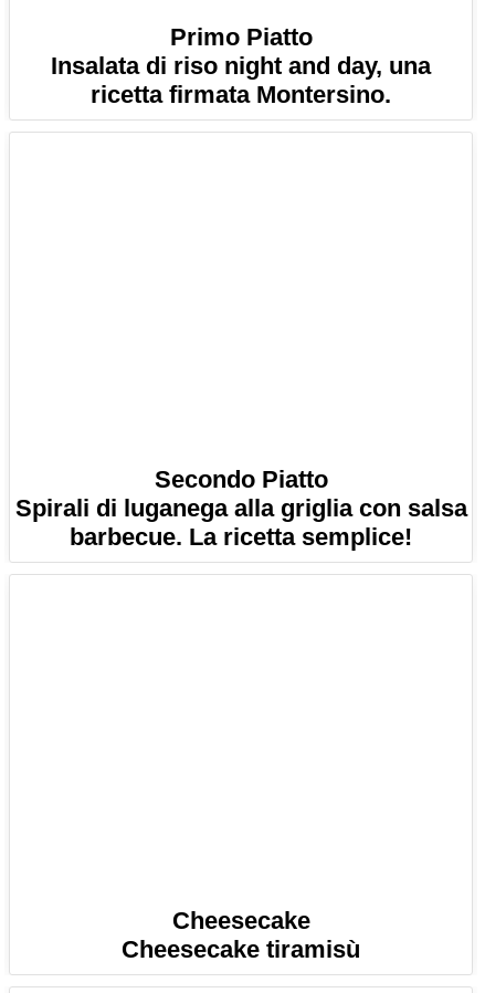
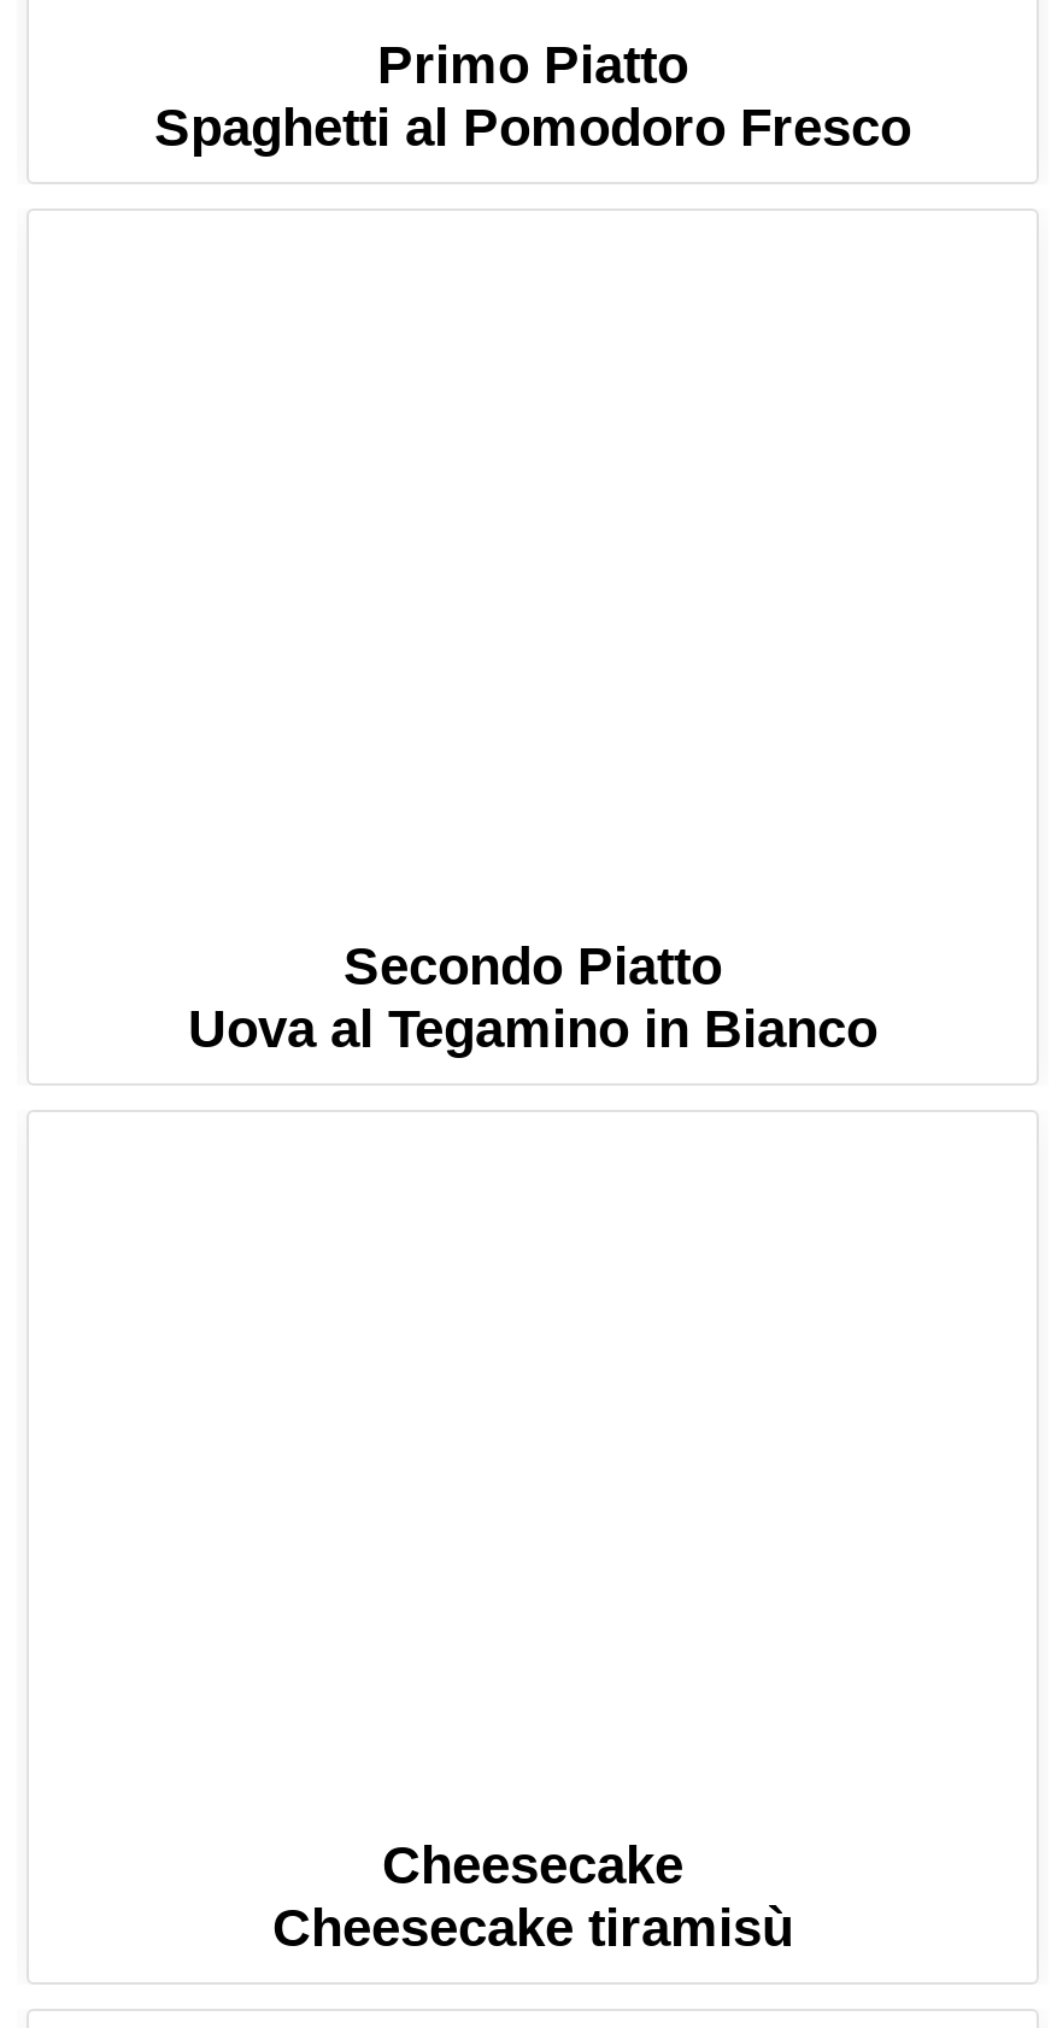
[51,52,431,108] Insalata di riso night and day, una | ricetta firmata Montersino. -> [154,98,911,158] Spaghetti al Pomodoro Fresco
[15,494,467,550] Spirali di luganega alla griglia con salsa | barbecue. La ricetta semplice! -> [188,998,877,1058] Uova al Tegamino in Bianco

